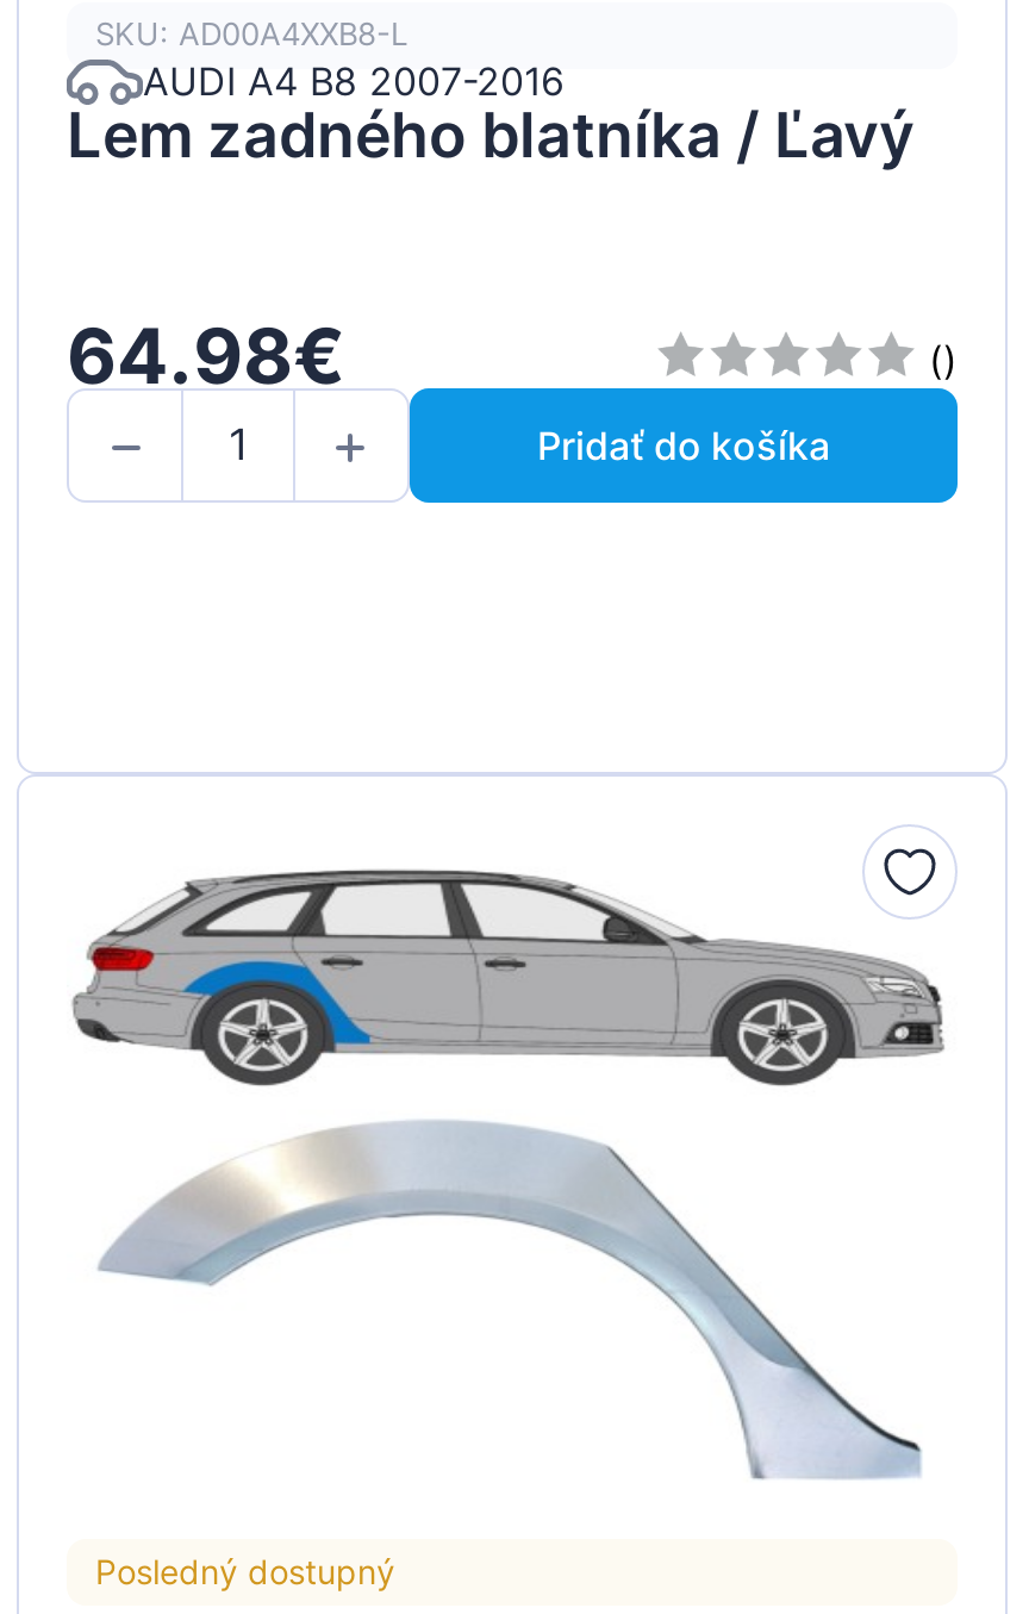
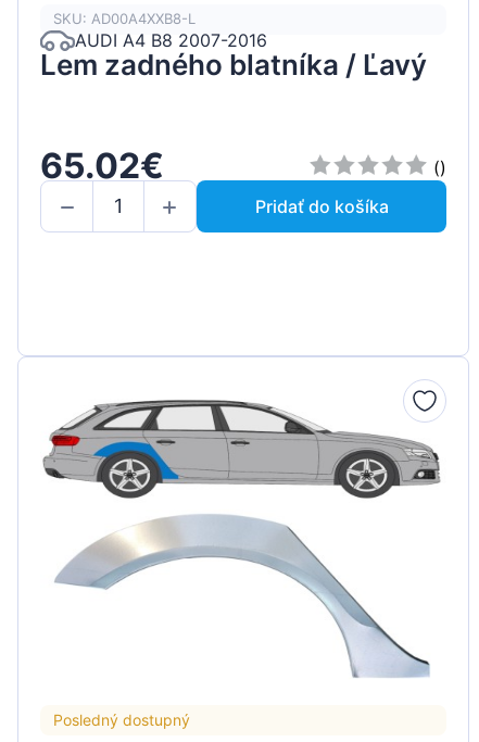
[67,310,345,403] 64.98€ -> [40,145,164,187] 65.02€

